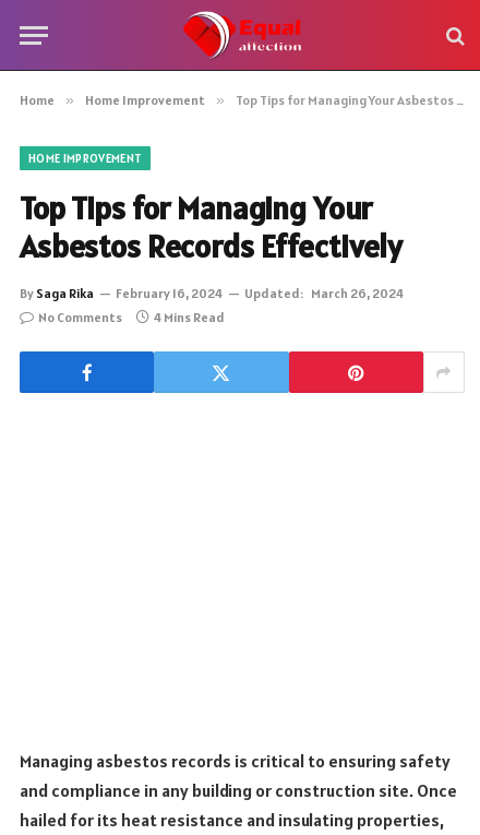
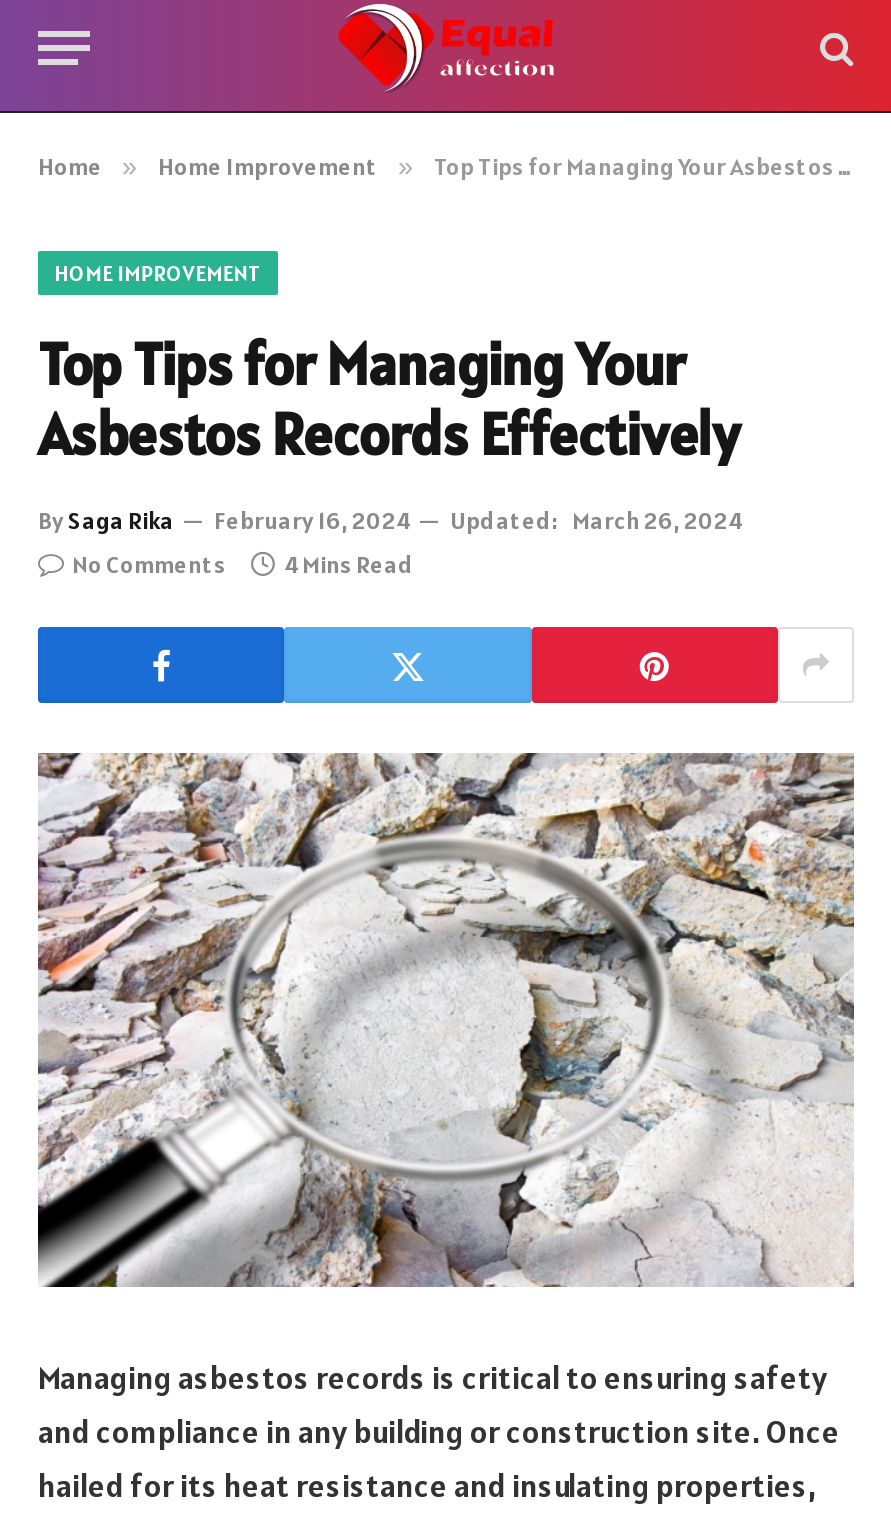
none -> [36,751,856,1289] [image]

